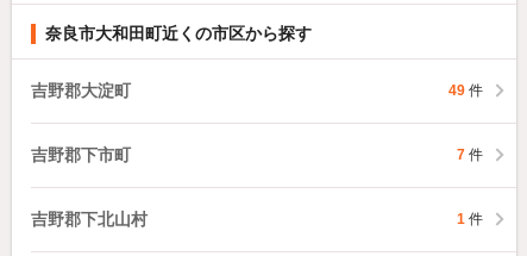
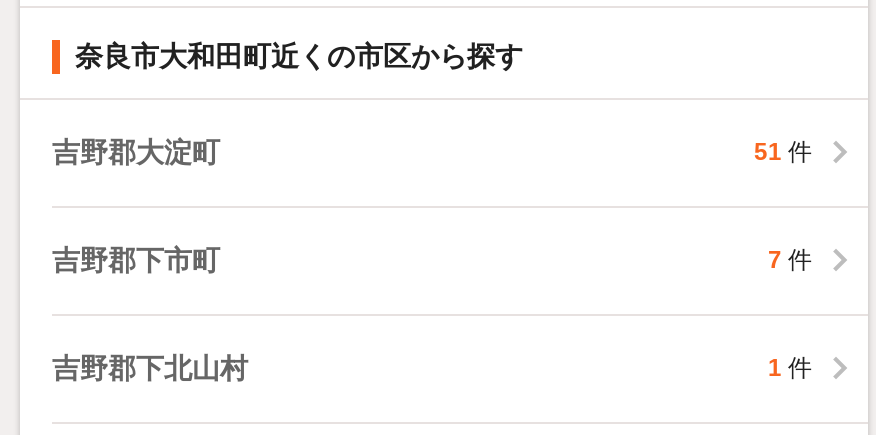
[448,83,483,99] 49件 -> [754,139,812,167] 51件

